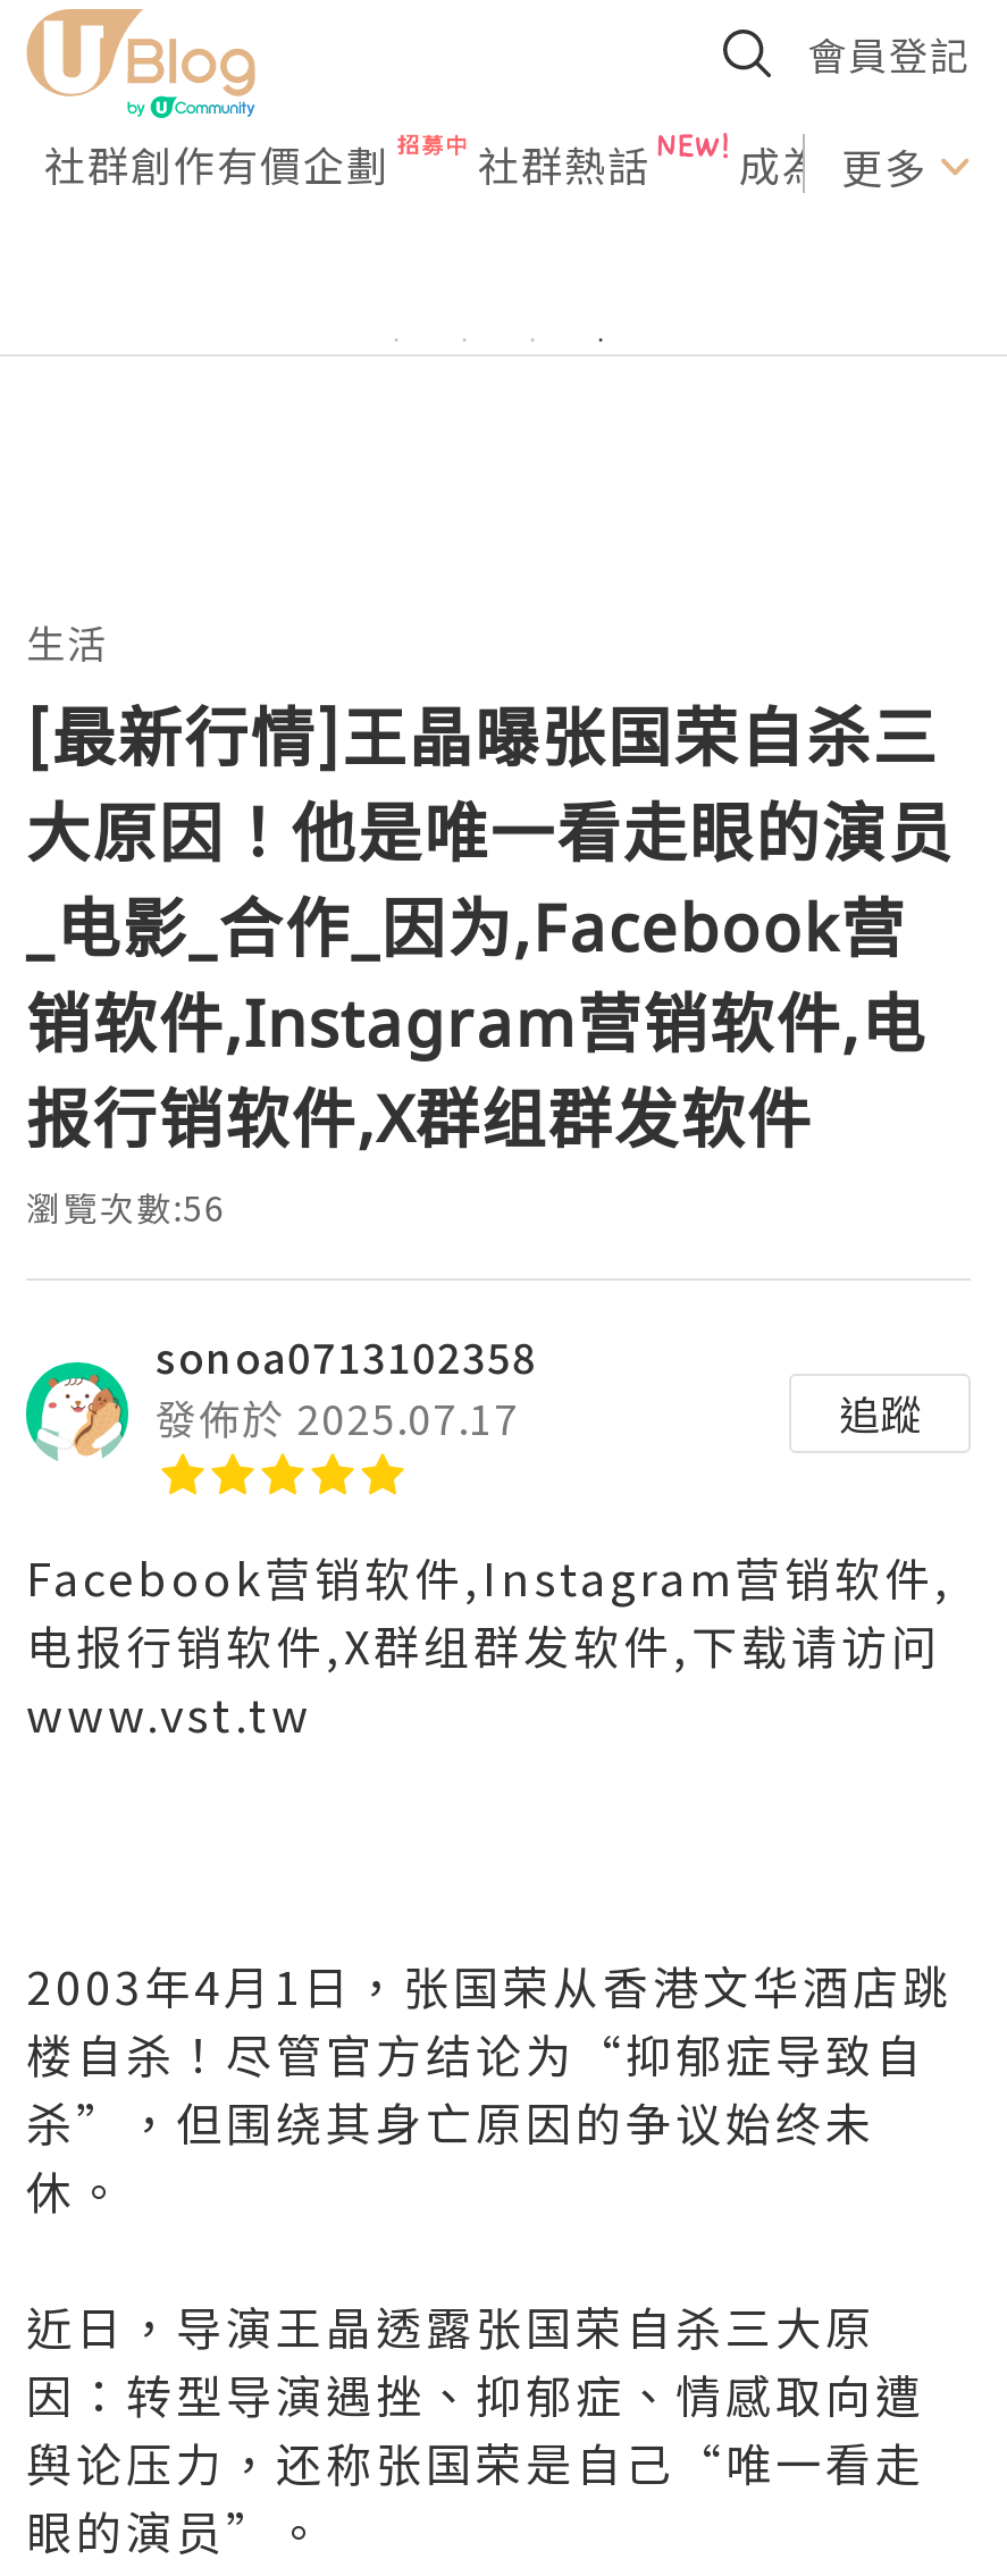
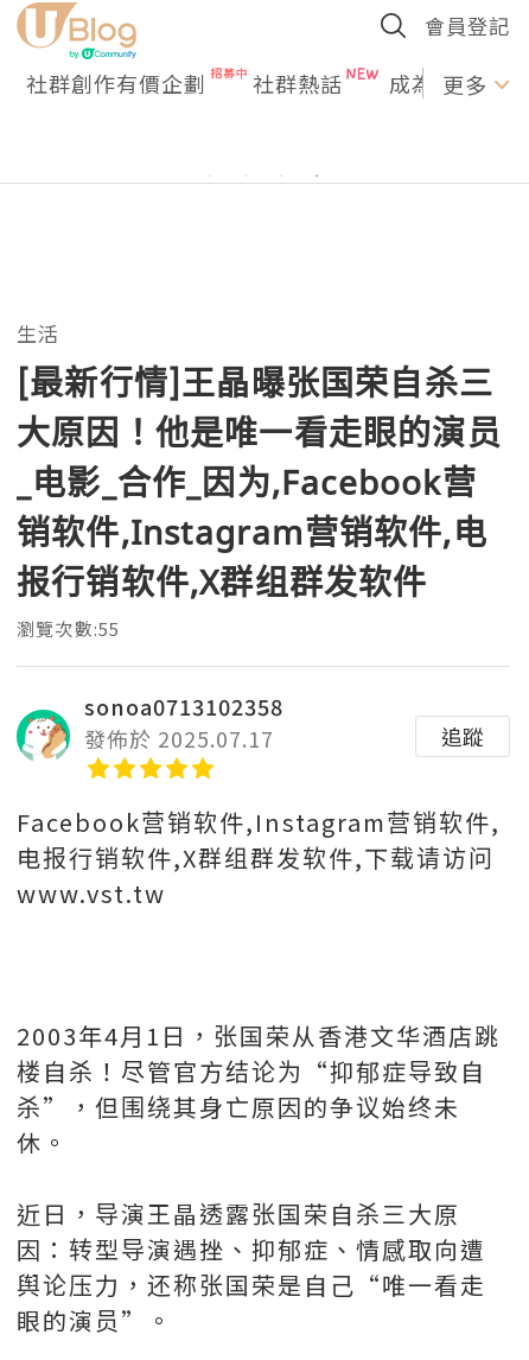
[26,1183,225,1231] 瀏覽次數:56 -> [17,616,120,641] 瀏覽次數:55

